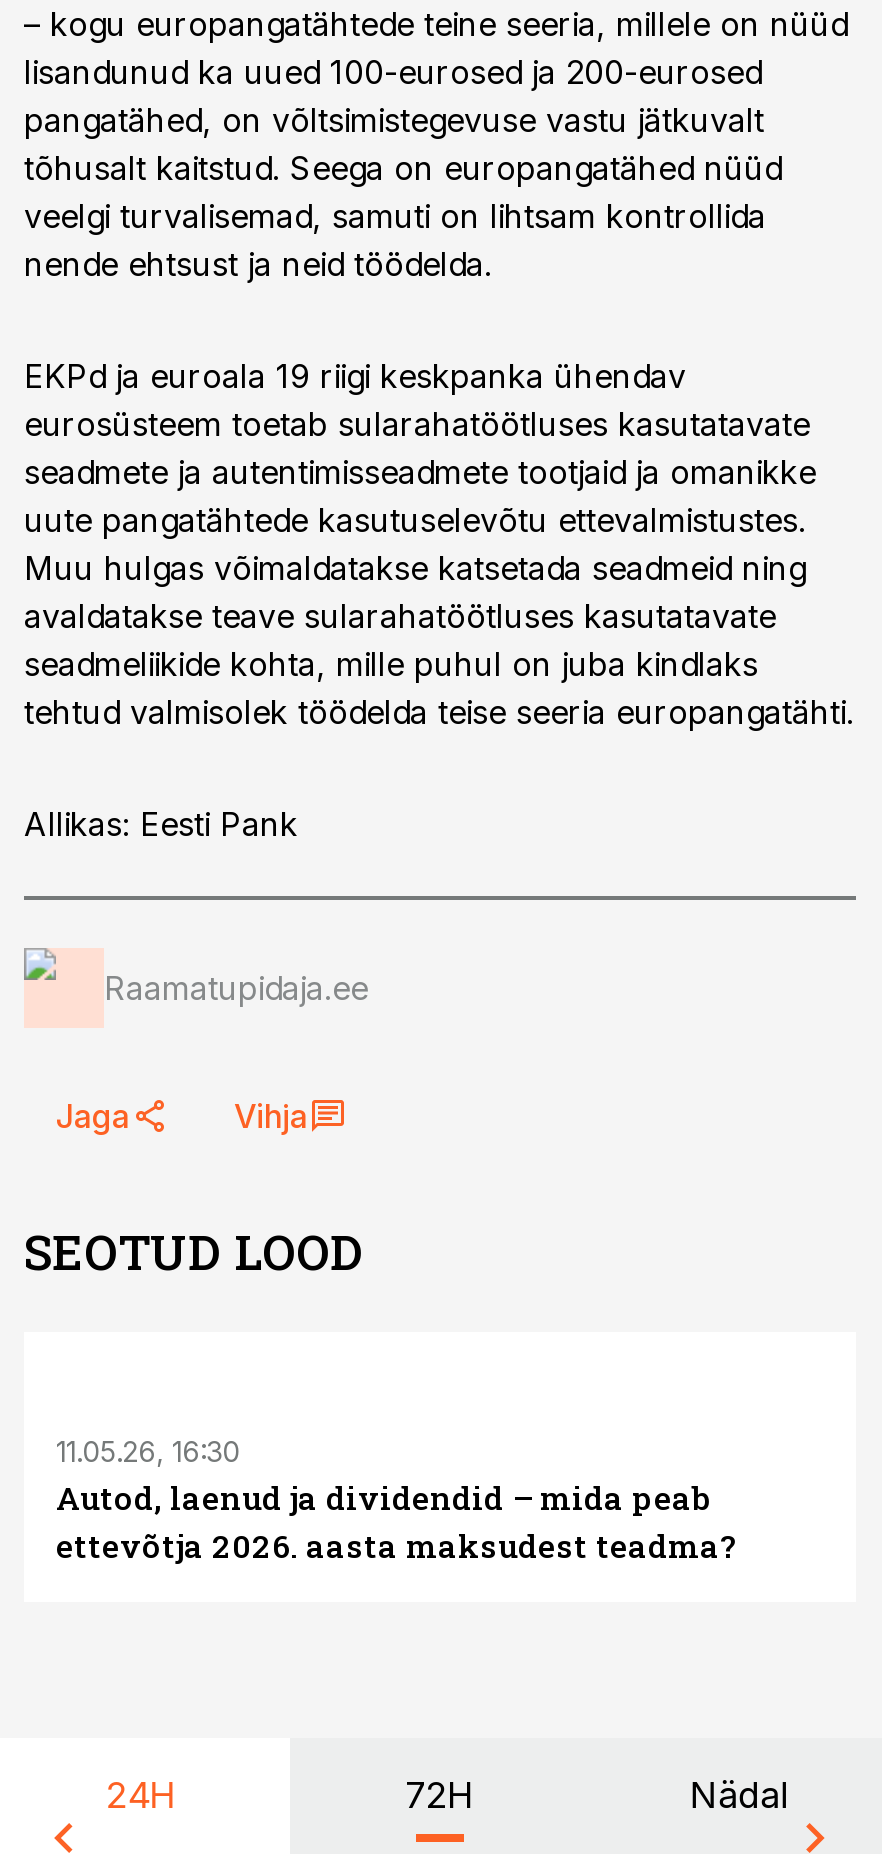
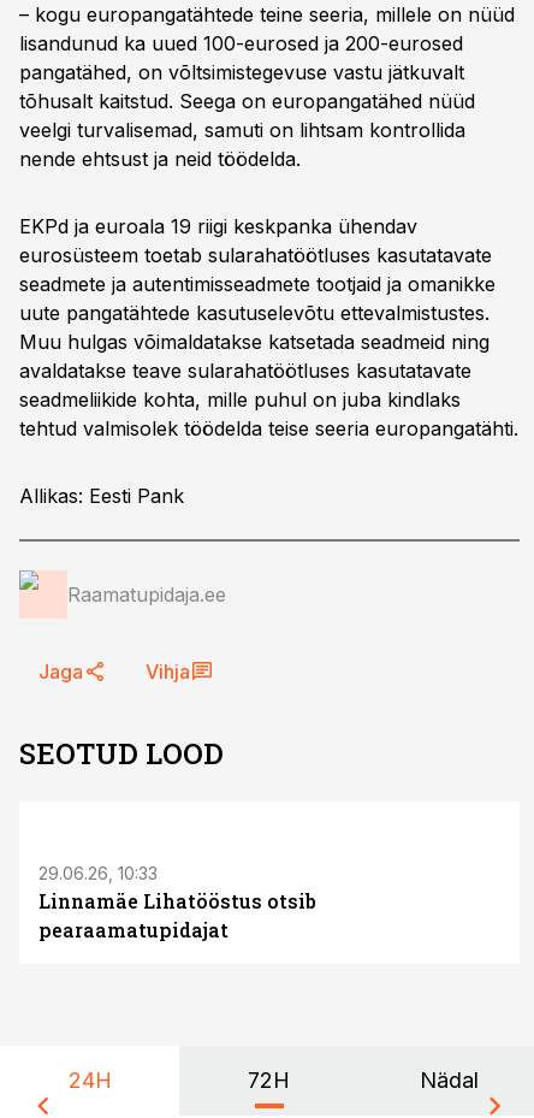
[56,1434,736,1566] 11.05.26, 16:30 | Autod, laenud ja dividendid – mida peab | ettevõtja 2026. aasta maksudest teadma? -> [38,863,316,942] 29.06.26, 10:33 | Linnamäe Lihatööstus otsib | pearaamatupidajat

